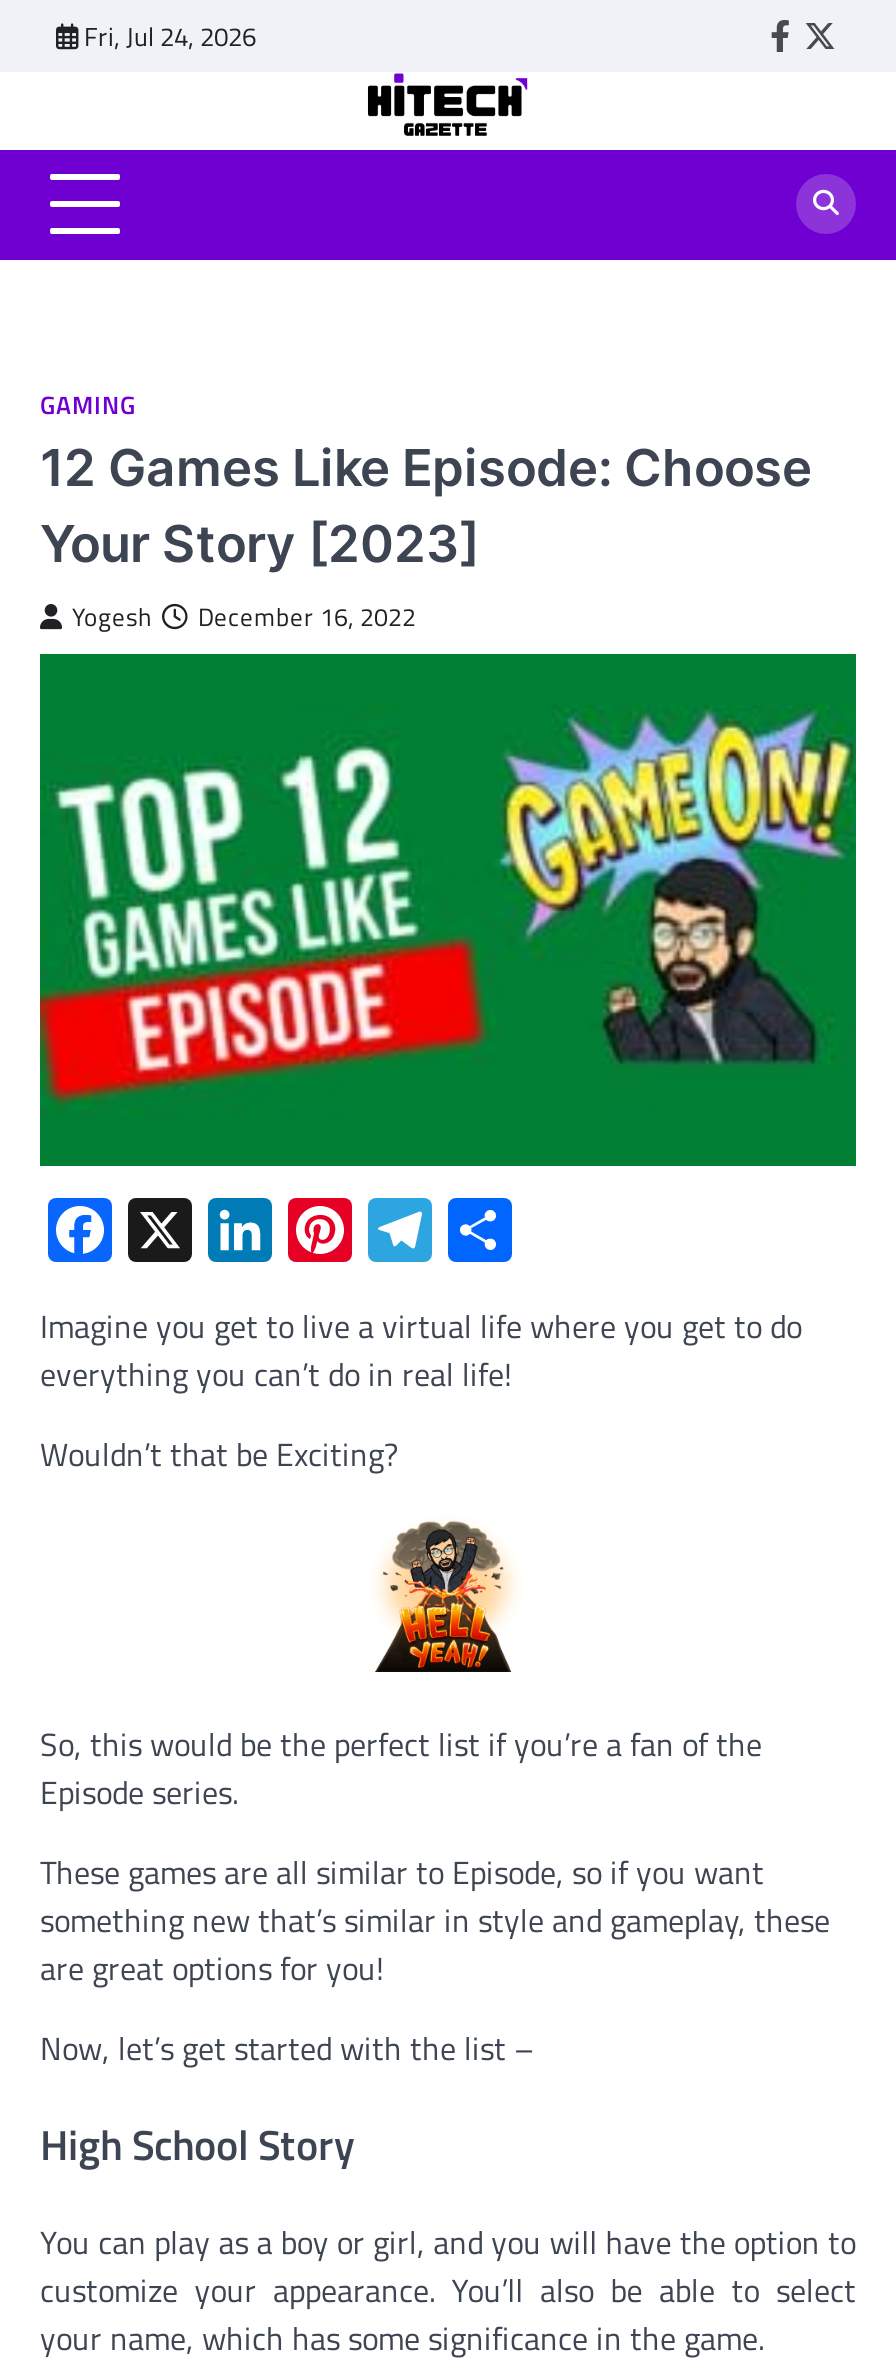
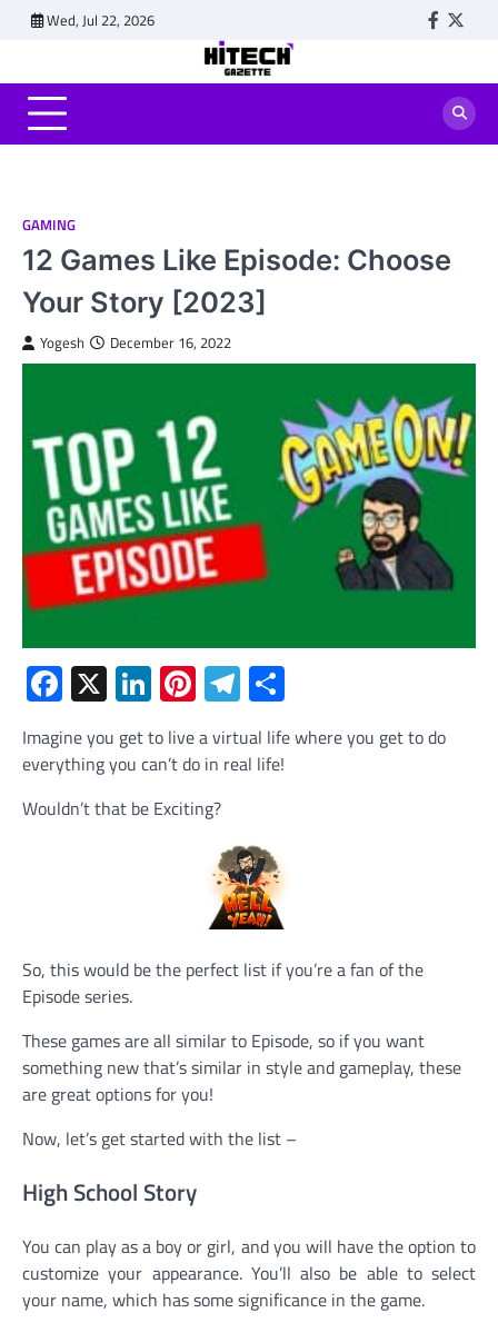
[84,15,256,55] Fri, Jul 24, 2026 -> [47,8,155,31] Wed, Jul 22, 2026

